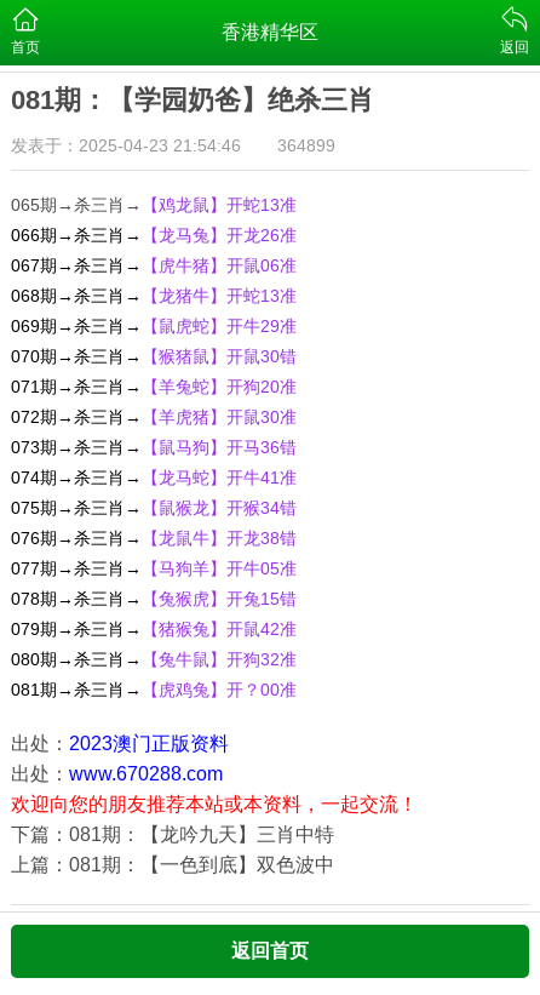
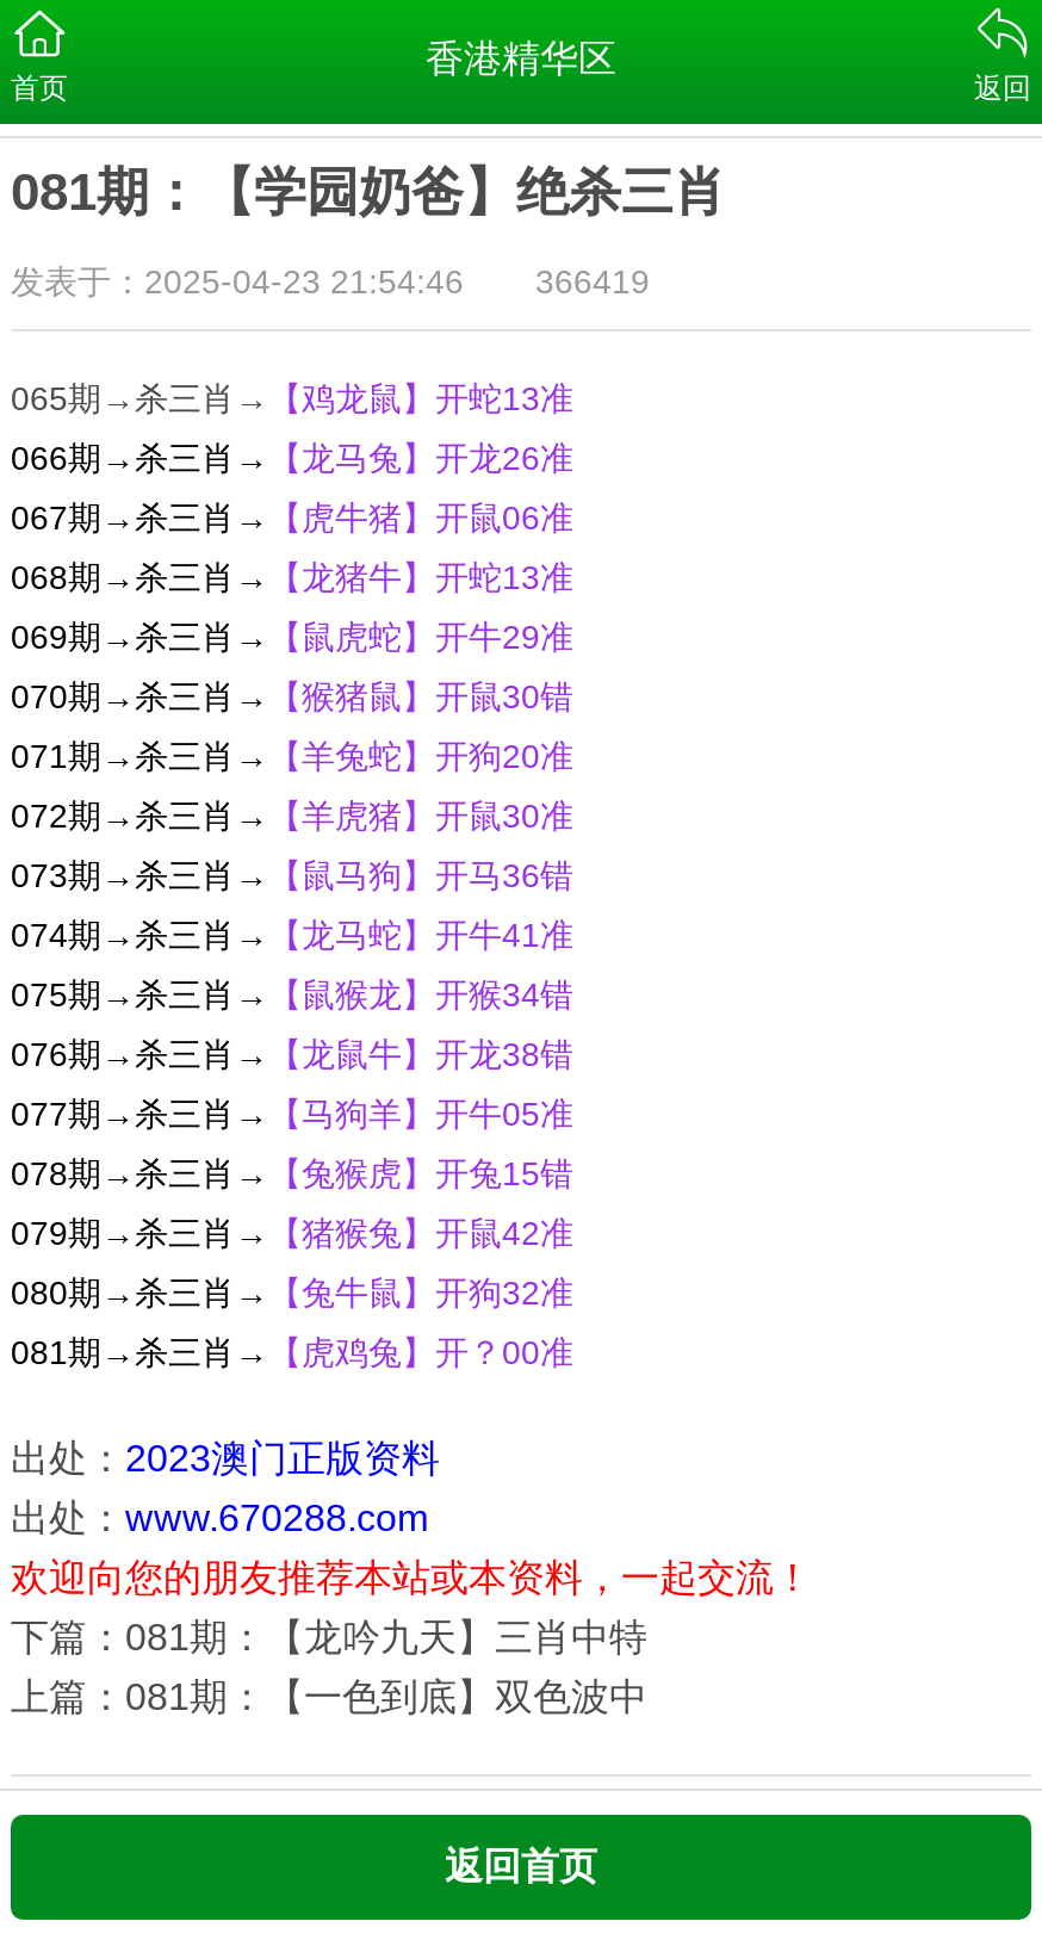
[11,136,335,155] 发表于：2025-04-23 21:54:46 364899 -> [11,262,650,300] 发表于：2025-04-23 21:54:46 366419

